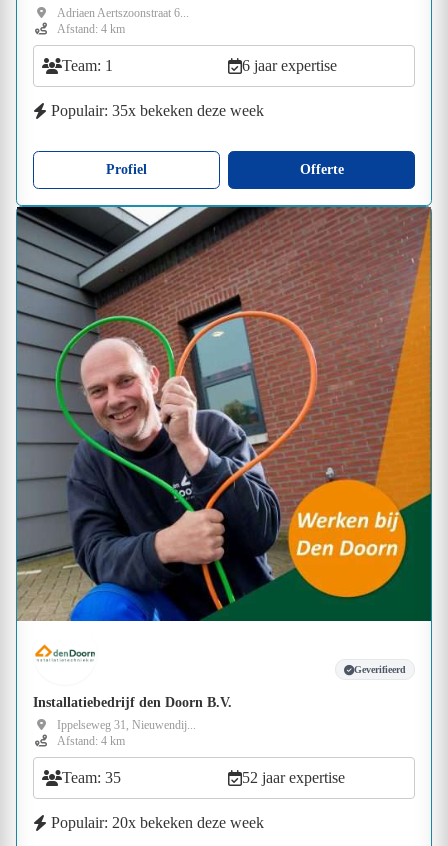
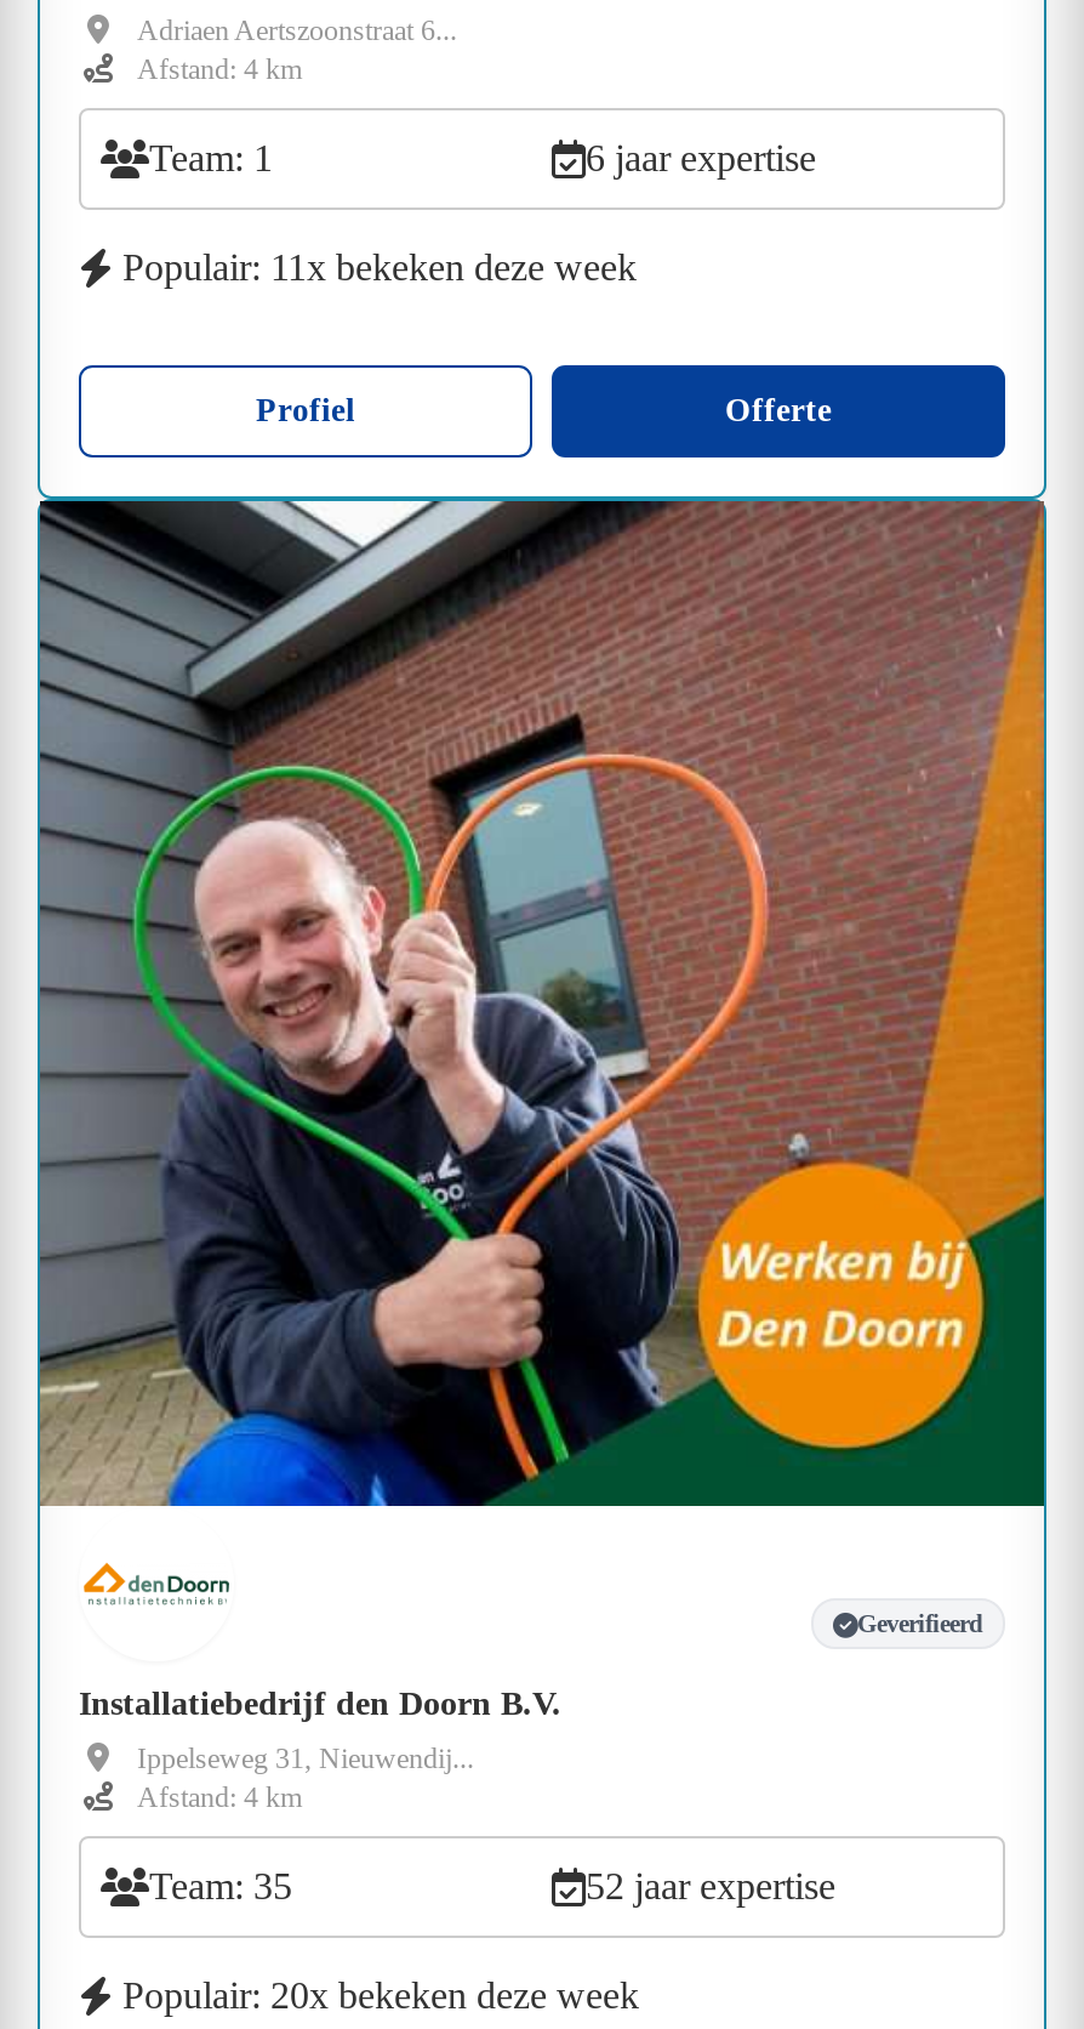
[51,101,264,118] Populair: 35x bekeken deze week -> [122,245,637,286] Populair: 11x bekeken deze week

